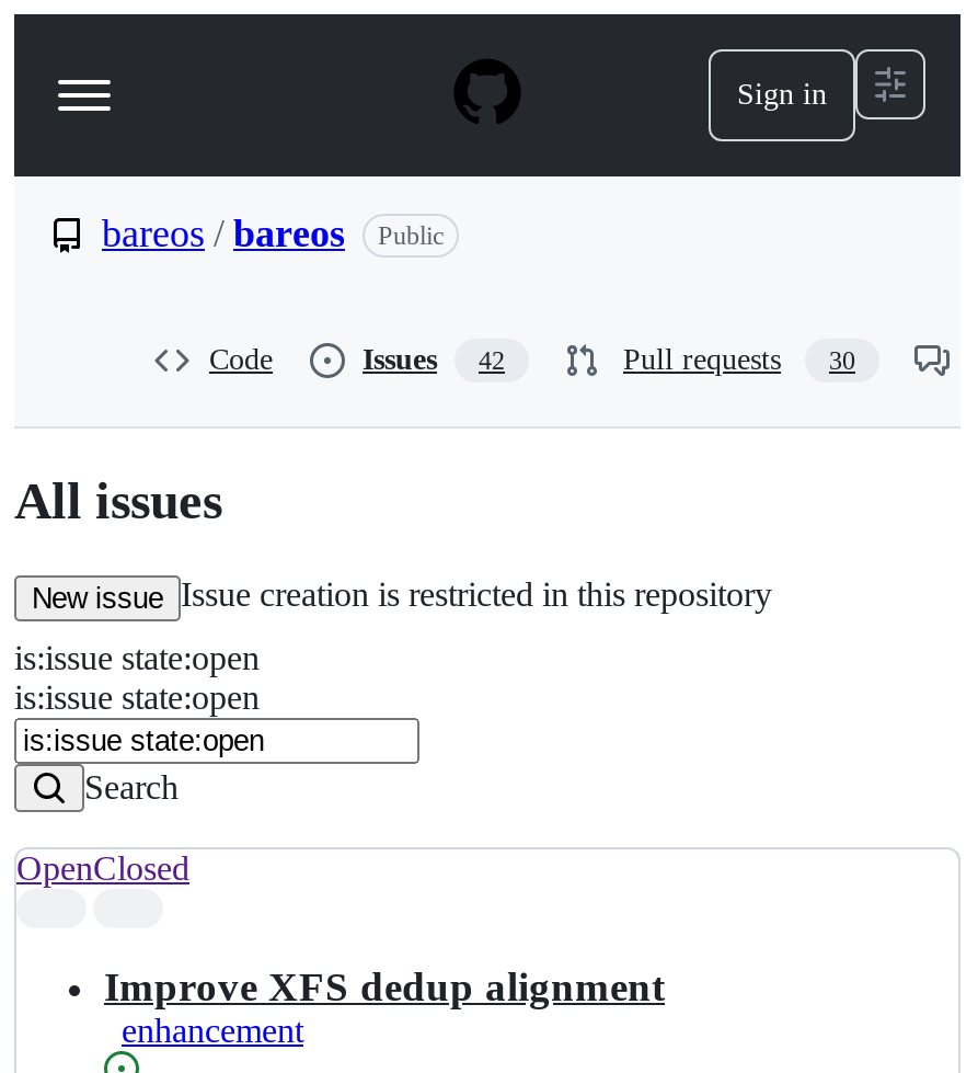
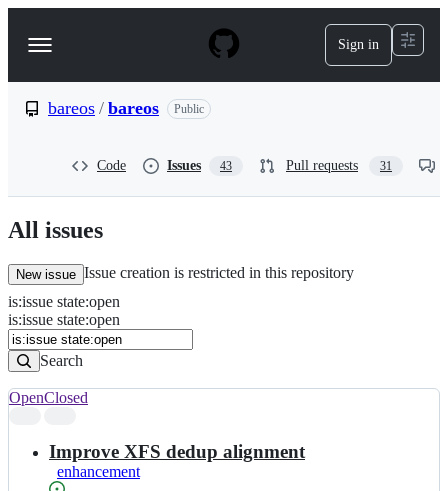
[363,343,505,376] Issues 42 -> [167,158,232,173] Issues 43
[623,343,855,376] Pull requests 30 -> [286,158,392,173] Pull requests 31

